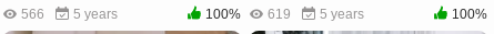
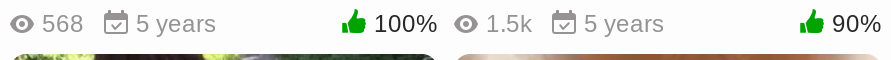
[21,7,118,22] 566 5 years -> [42,11,216,39] 568 5 years
[205,7,364,22] 100% 619 5 years -> [374,11,664,39] 100% 1.5k 5 years
[452,7,487,22] 100% -> [832,11,882,39] 90%

